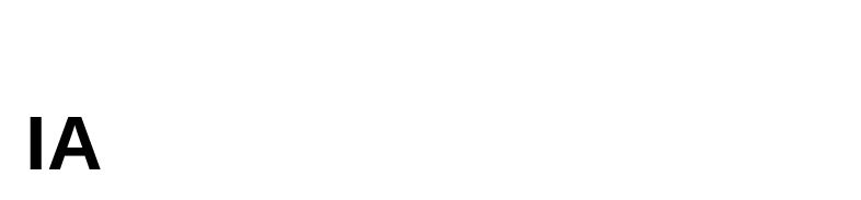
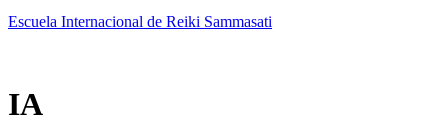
none -> [8,13,272,30] Escuela Internacional de Reiki Sammasati

